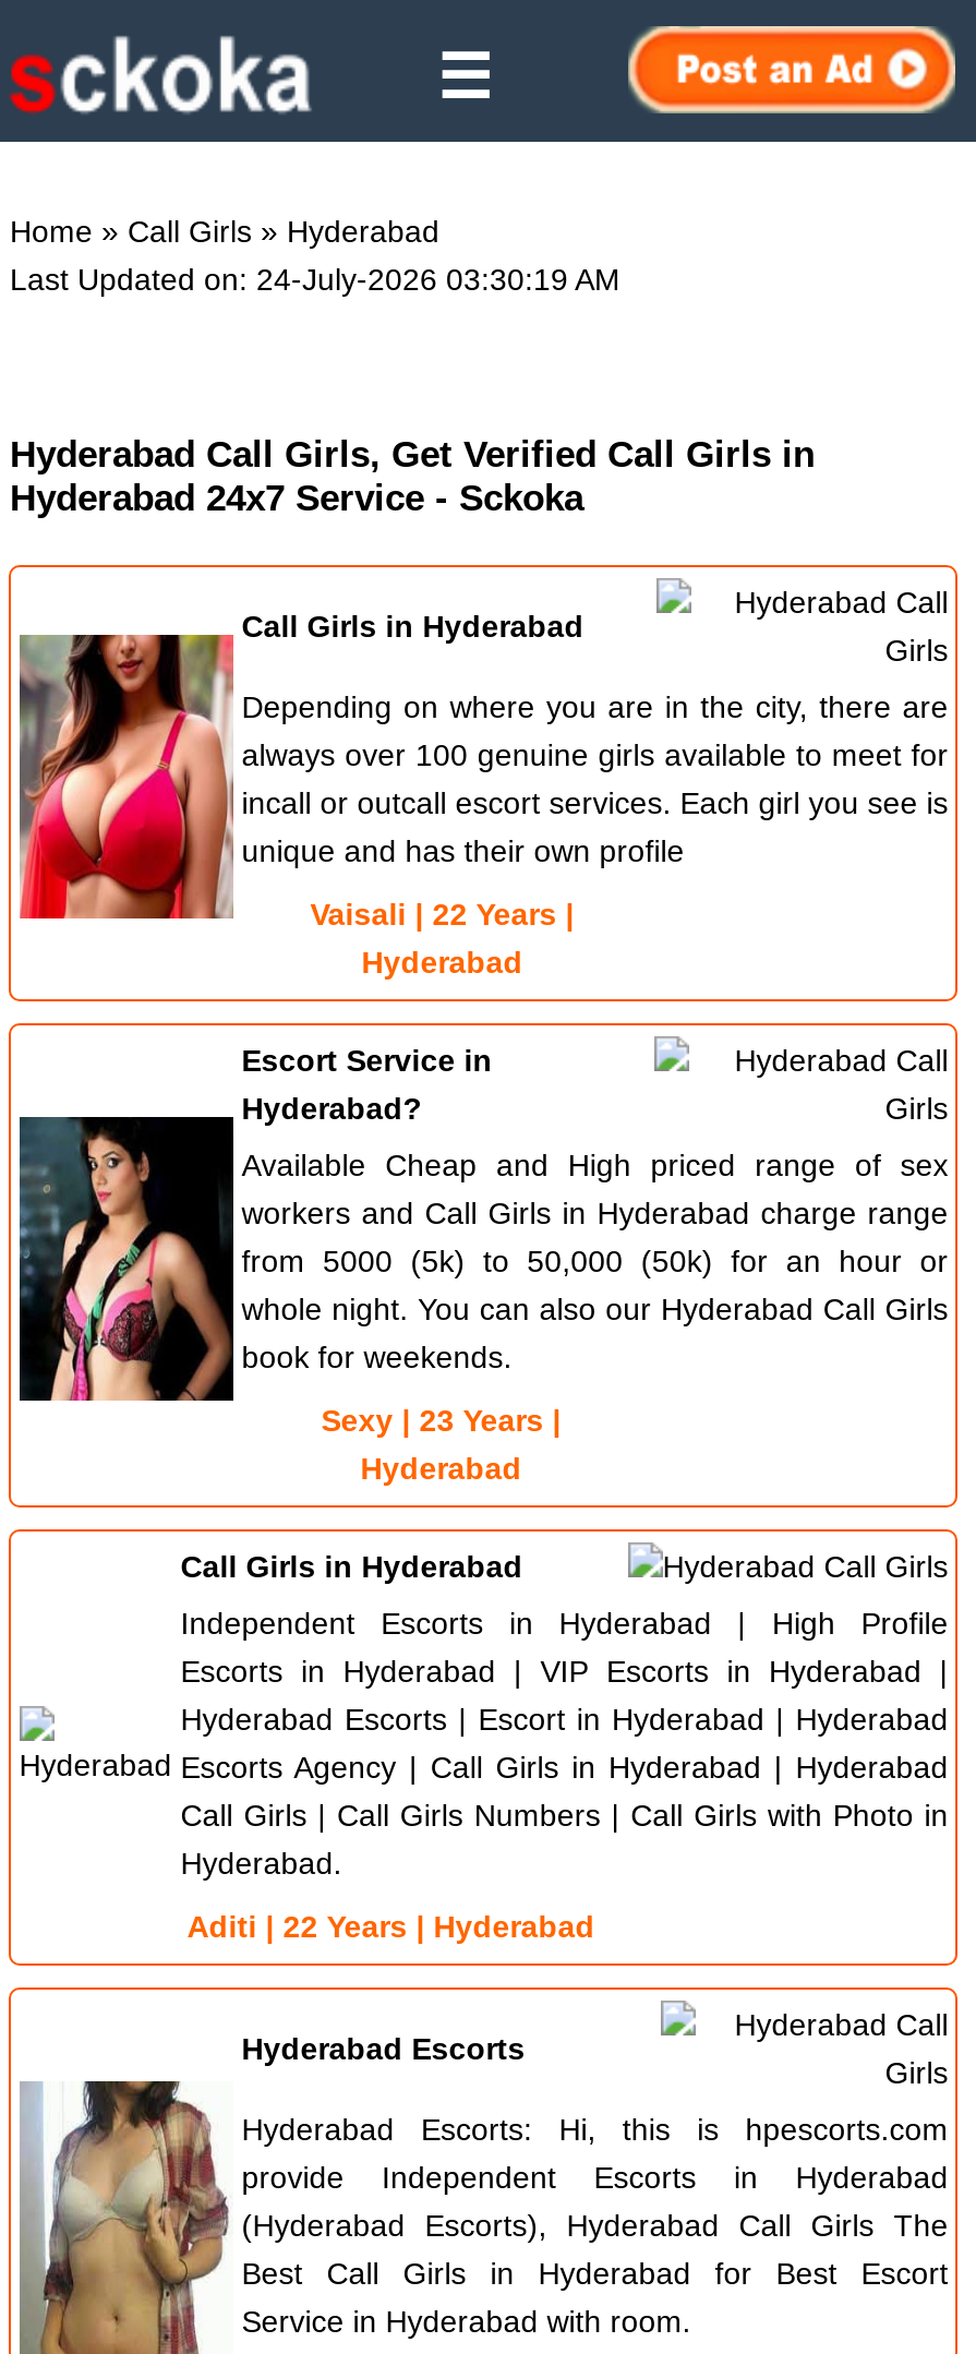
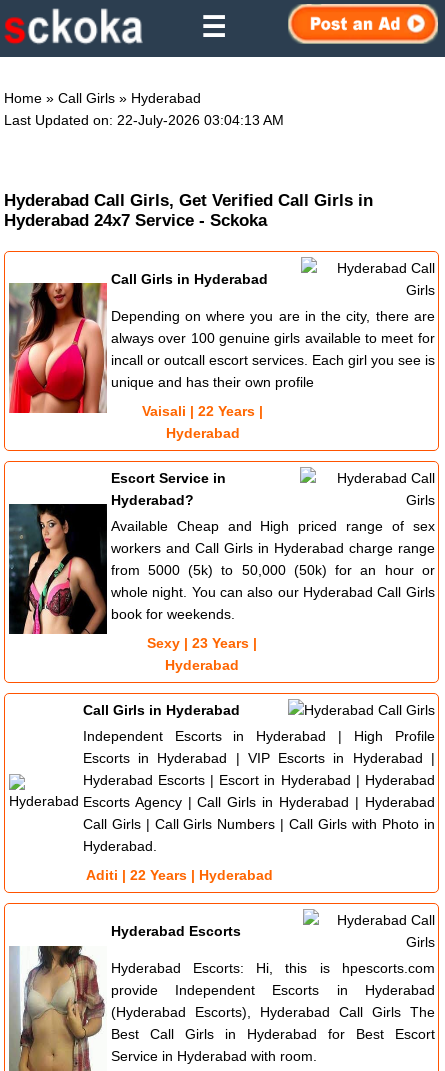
[10,262,620,297] Last Updated on: 24-July-2026 03:30:19 AM -> [4,112,284,128] Last Updated on: 22-July-2026 03:04:13 AM

